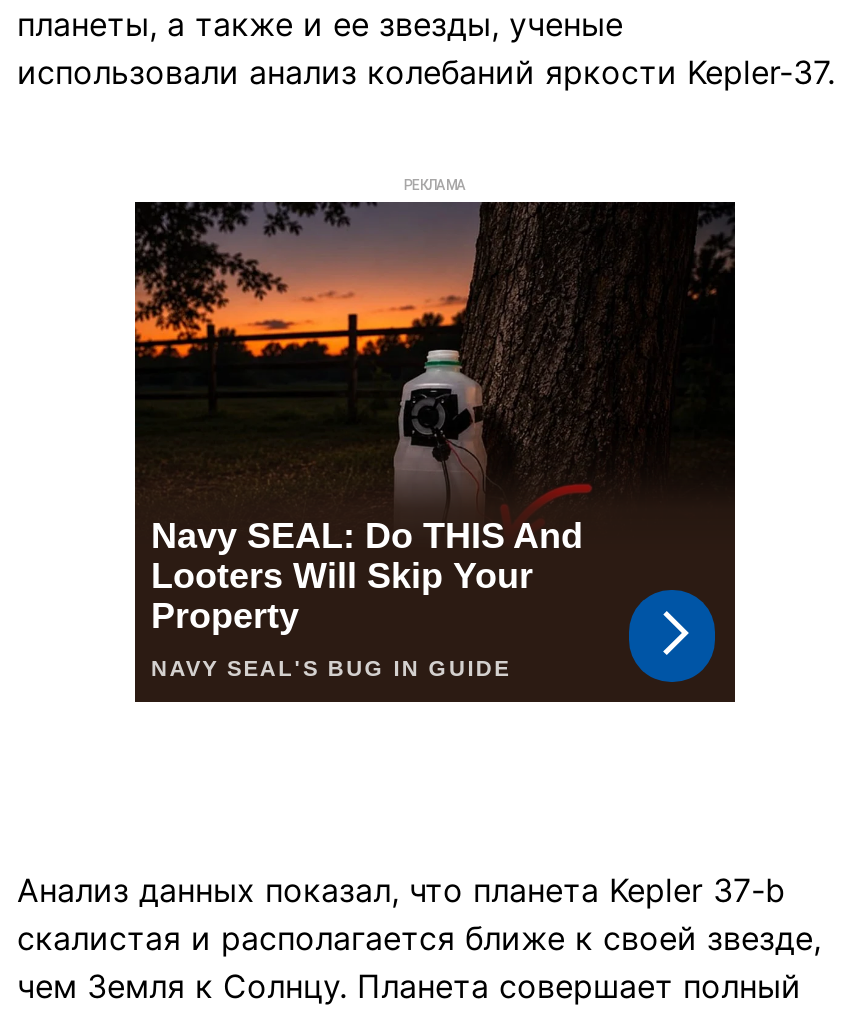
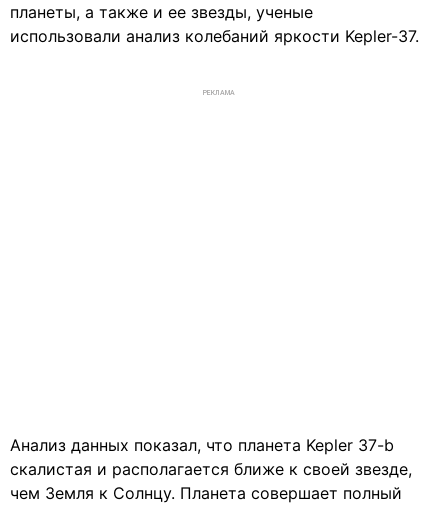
[133,200,737,704] [image] -> none

